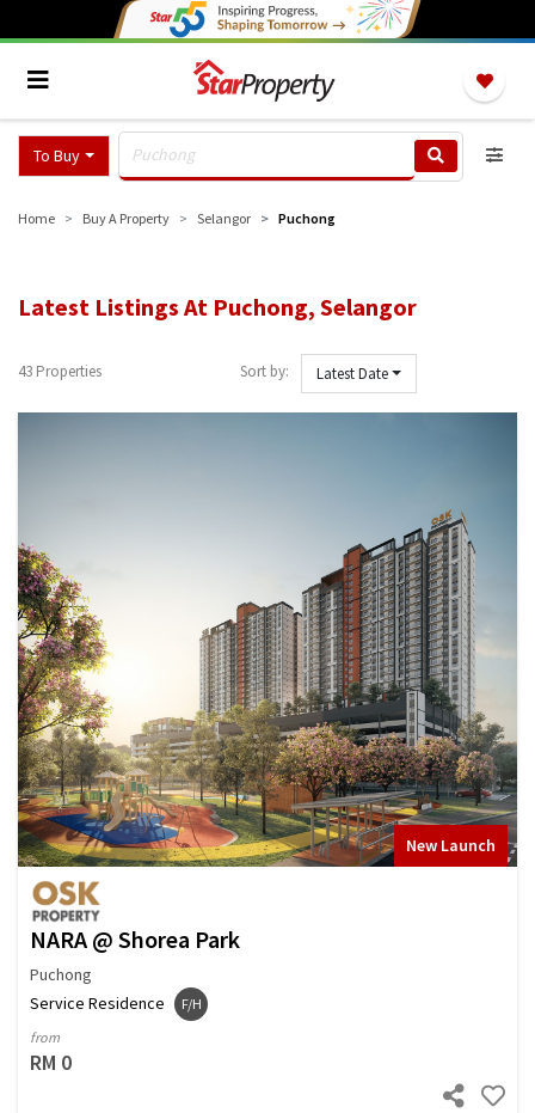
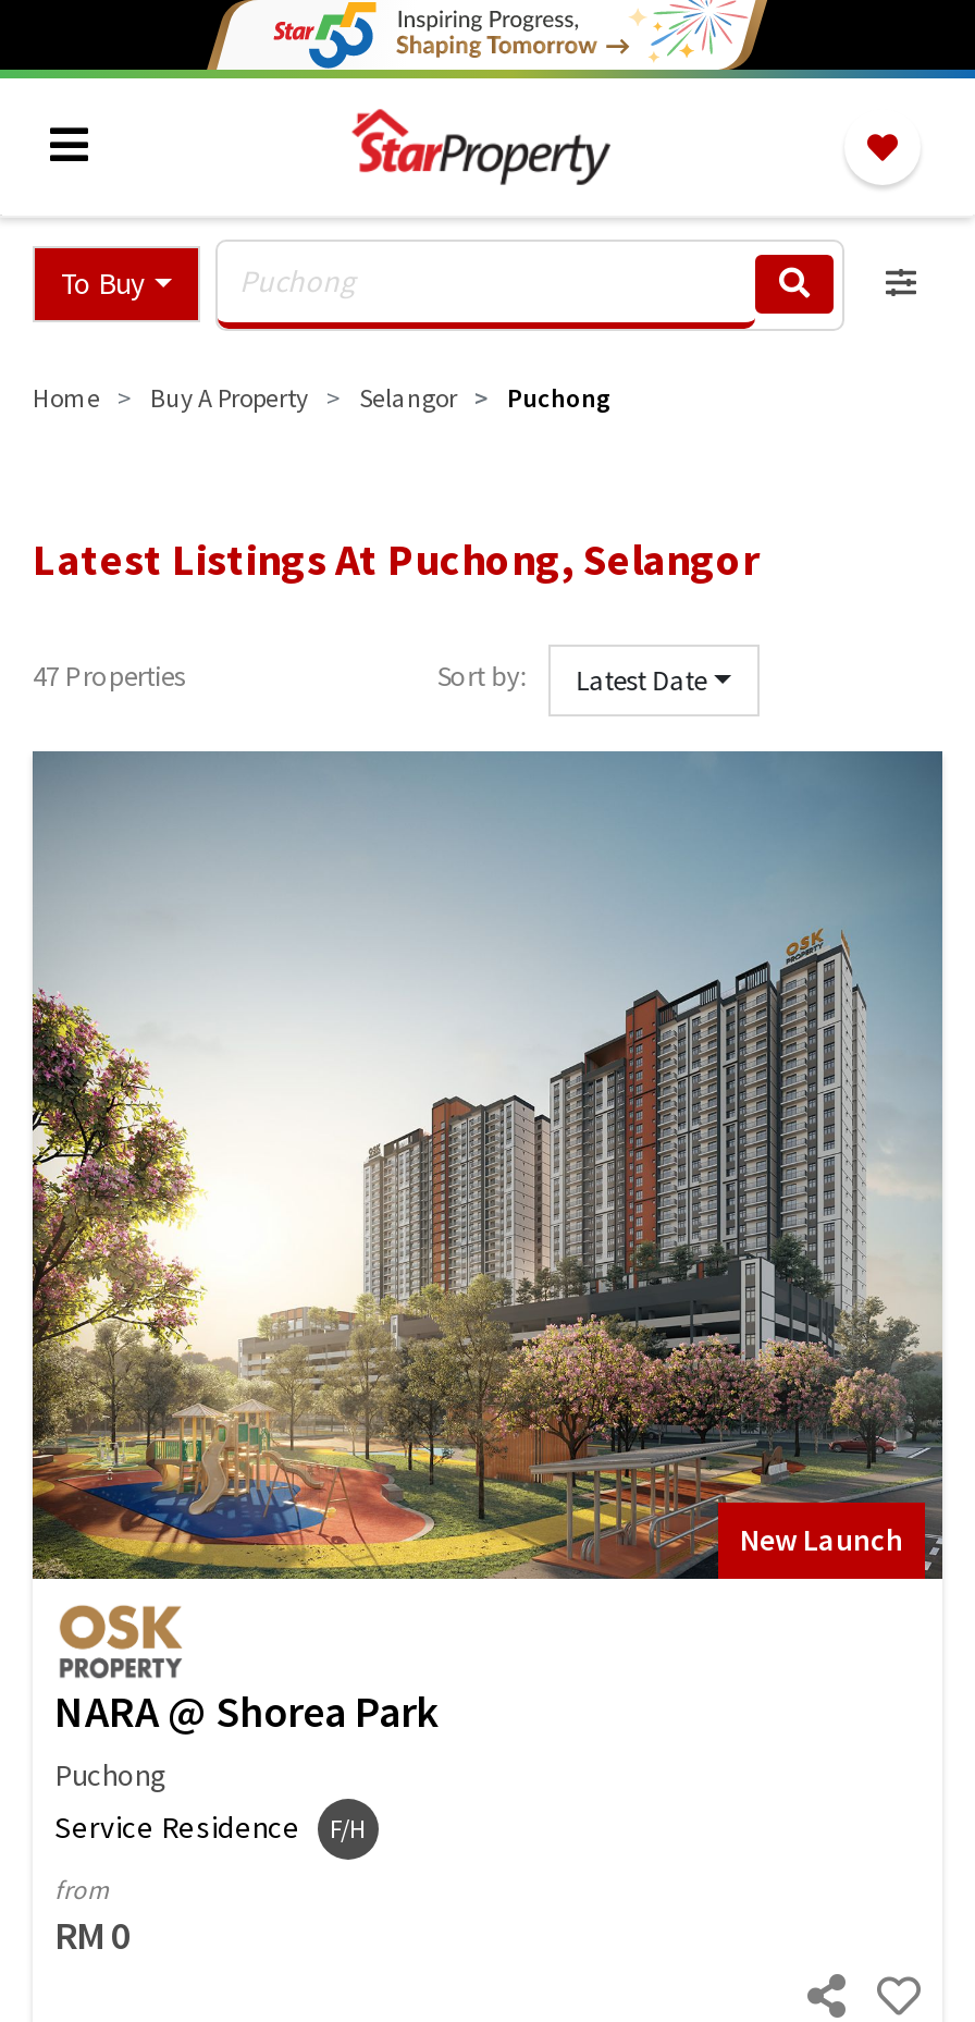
[18,362,102,382] 43 Properties -> [33,659,185,696] 47 Properties

